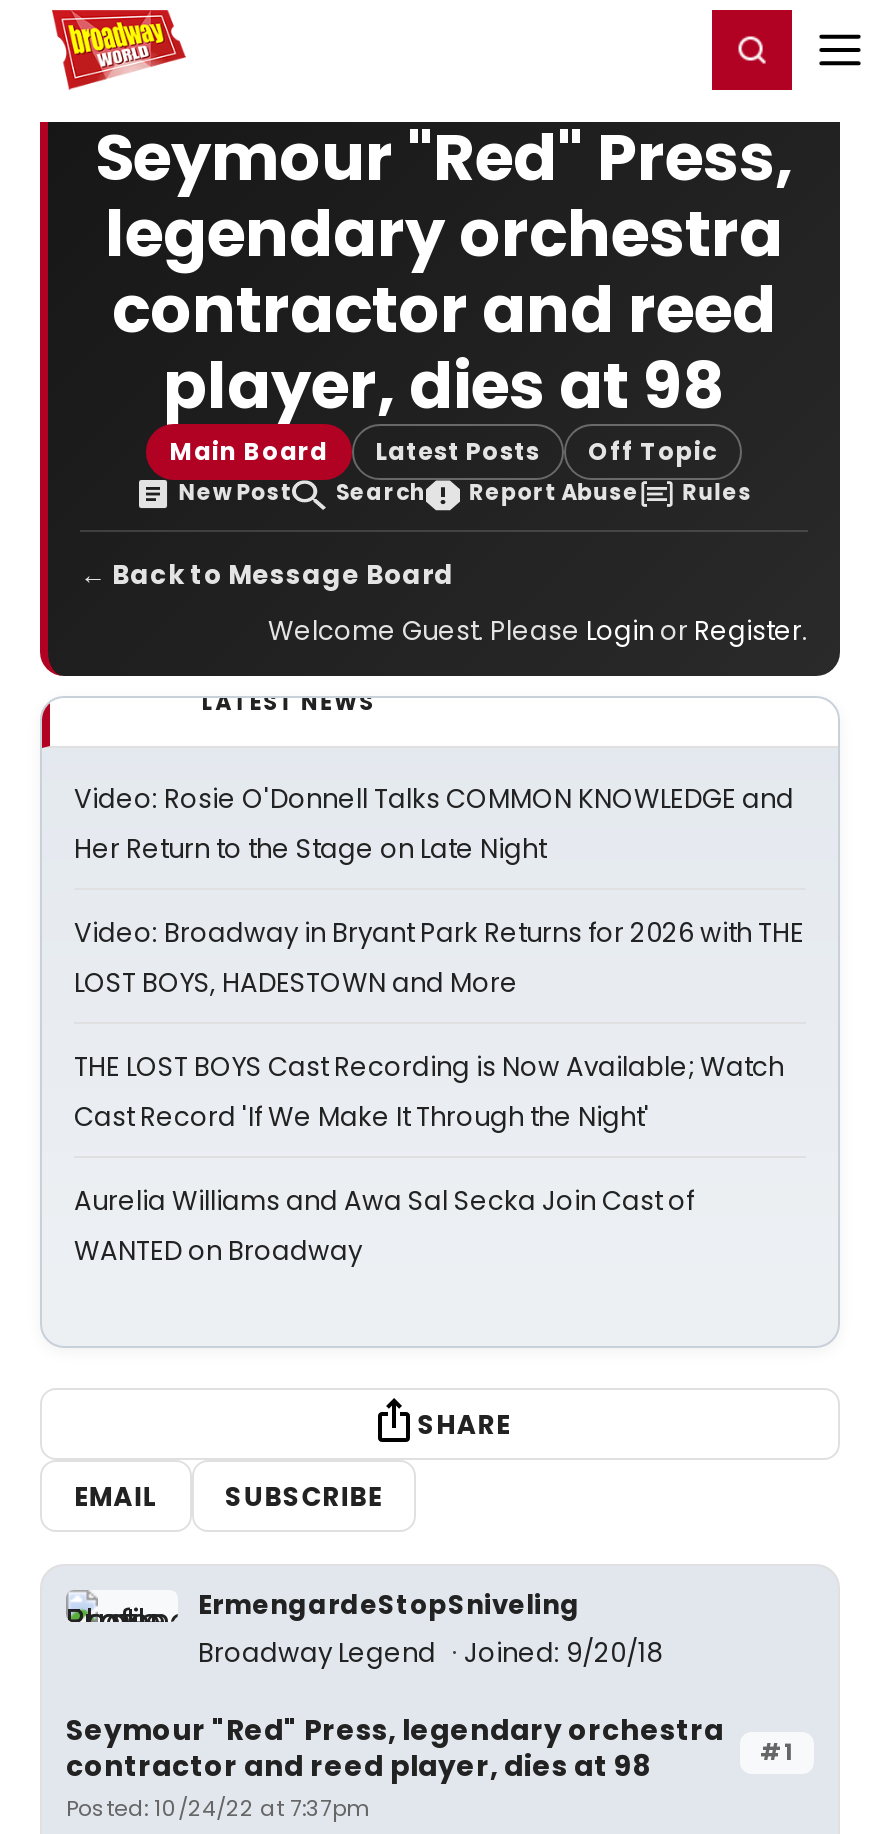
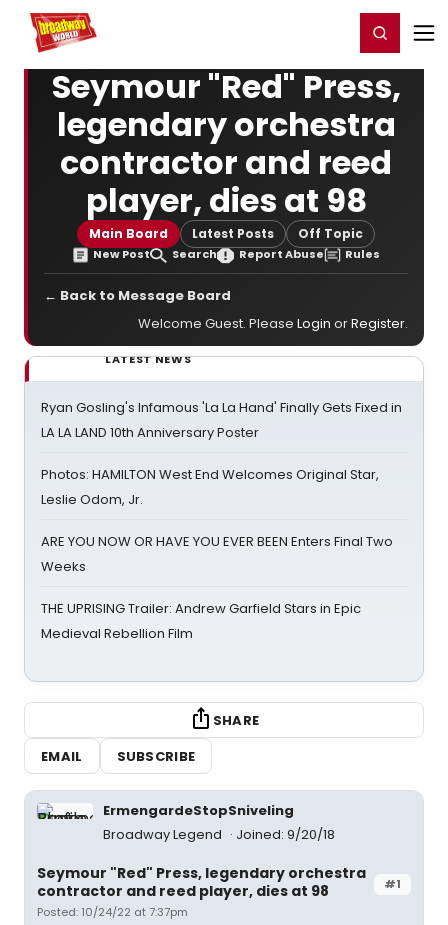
[74,780,794,868] Video: Rosie O'Donnell Talks COMMON KNOWLEDGE and | Her Return to the Stage on Late Night -> [41,398,402,442] Ryan Gosling's Infamous 'La La Hand' Finally Gets Fixed in | LA LA LAND 10th Anniversary Poster
[74,914,804,1002] Video: Broadway in Bryant Park Returns for 2026 with THE | LOST BOYS, HADESTOWN and More -> [41,465,379,509] Photos: HAMILTON West End Welcomes Original Star, | Leslie Odom, Jr.
[74,1048,784,1136] THE LOST BOYS Cast Recording is Now Available; Watch | Cast Record 'If We Make It Through the Night' -> [41,532,393,576] ARE YOU NOW OR HAVE YOU EVER BEEN Enters Final Two | Weeks
[74,1182,694,1270] Aurelia Williams and Awa Sal Secka Join Cast of | WANTED on Broadway -> [41,599,361,643] THE UPRISING Trailer: Andrew Garfield Stars in Epic | Medieval Rebellion Film

